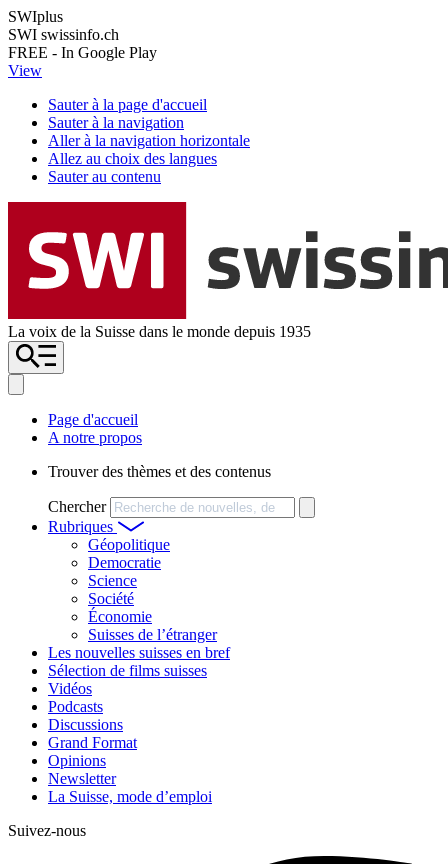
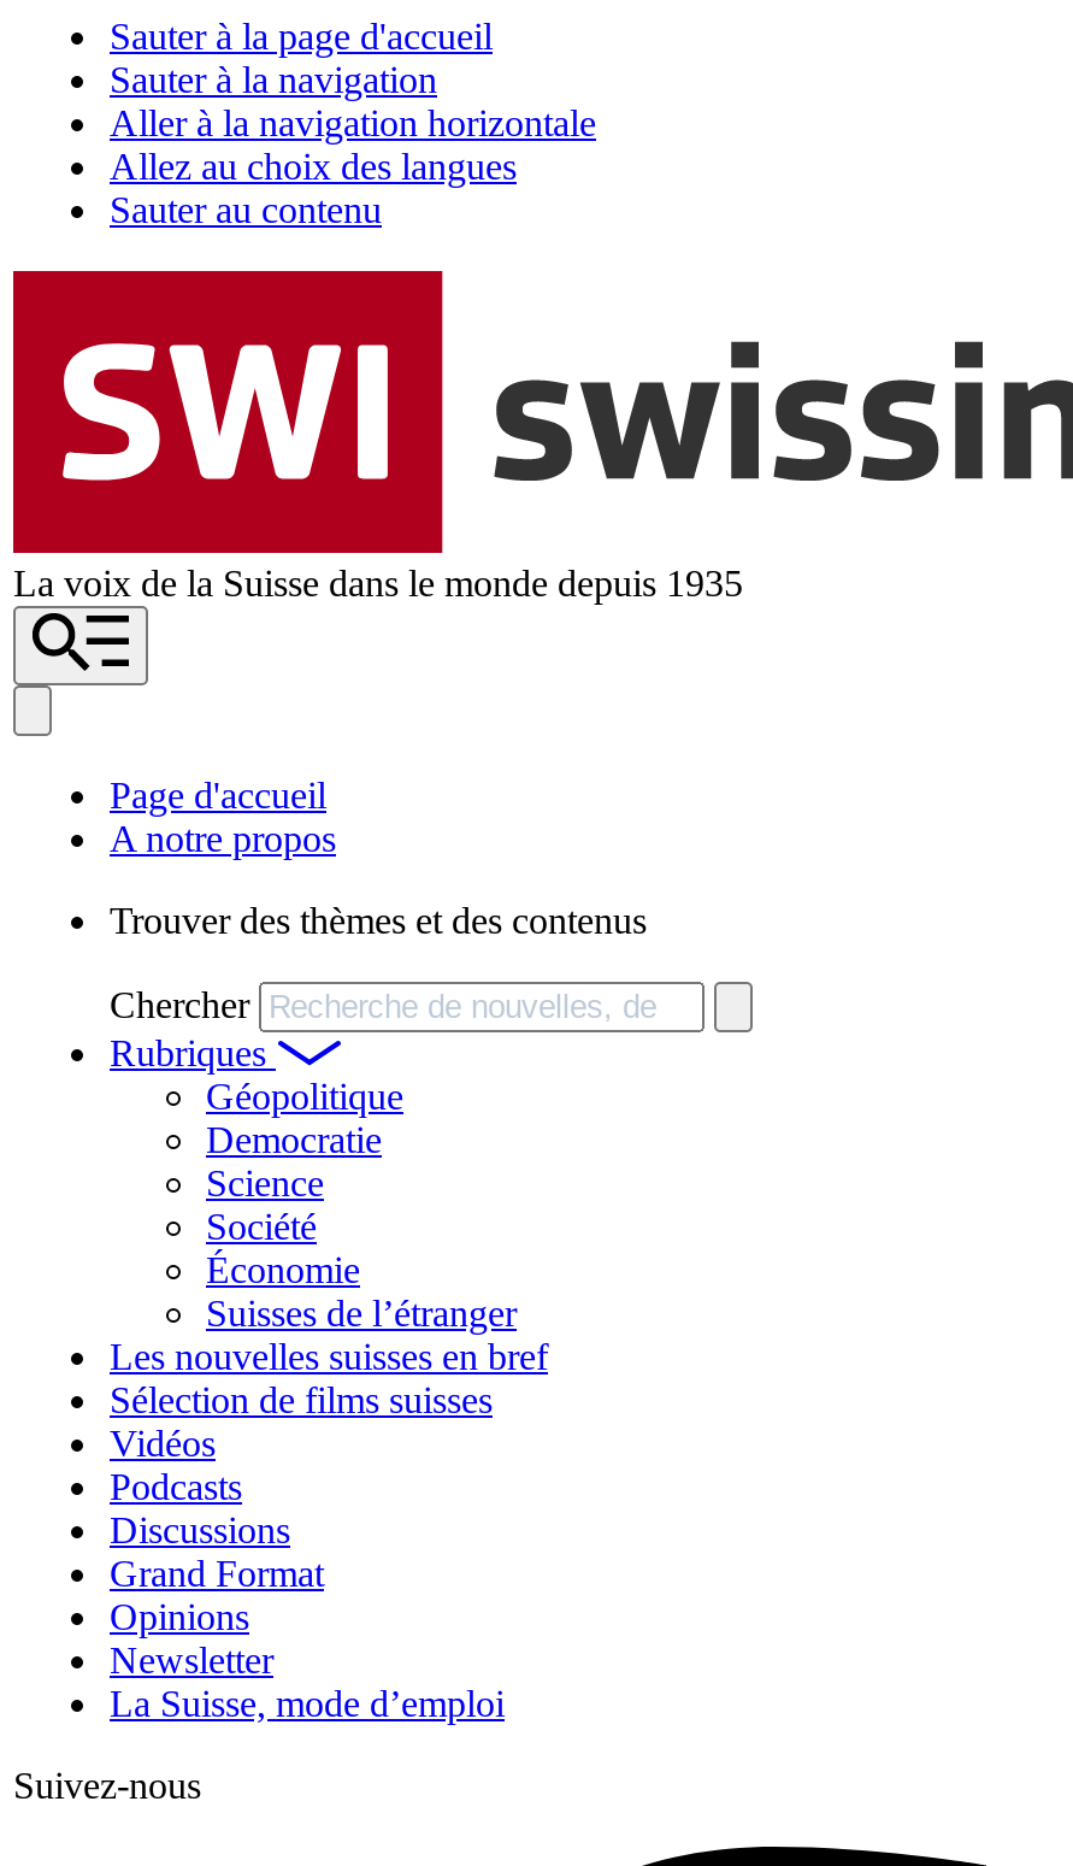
[8,8,157,79] SWIplus | SWI swissinfo.ch | FREE - In Google Play | View -> none

